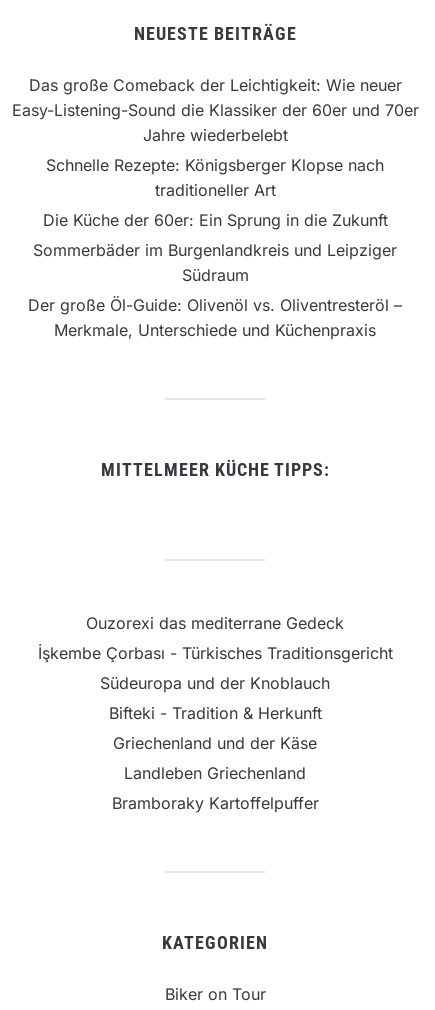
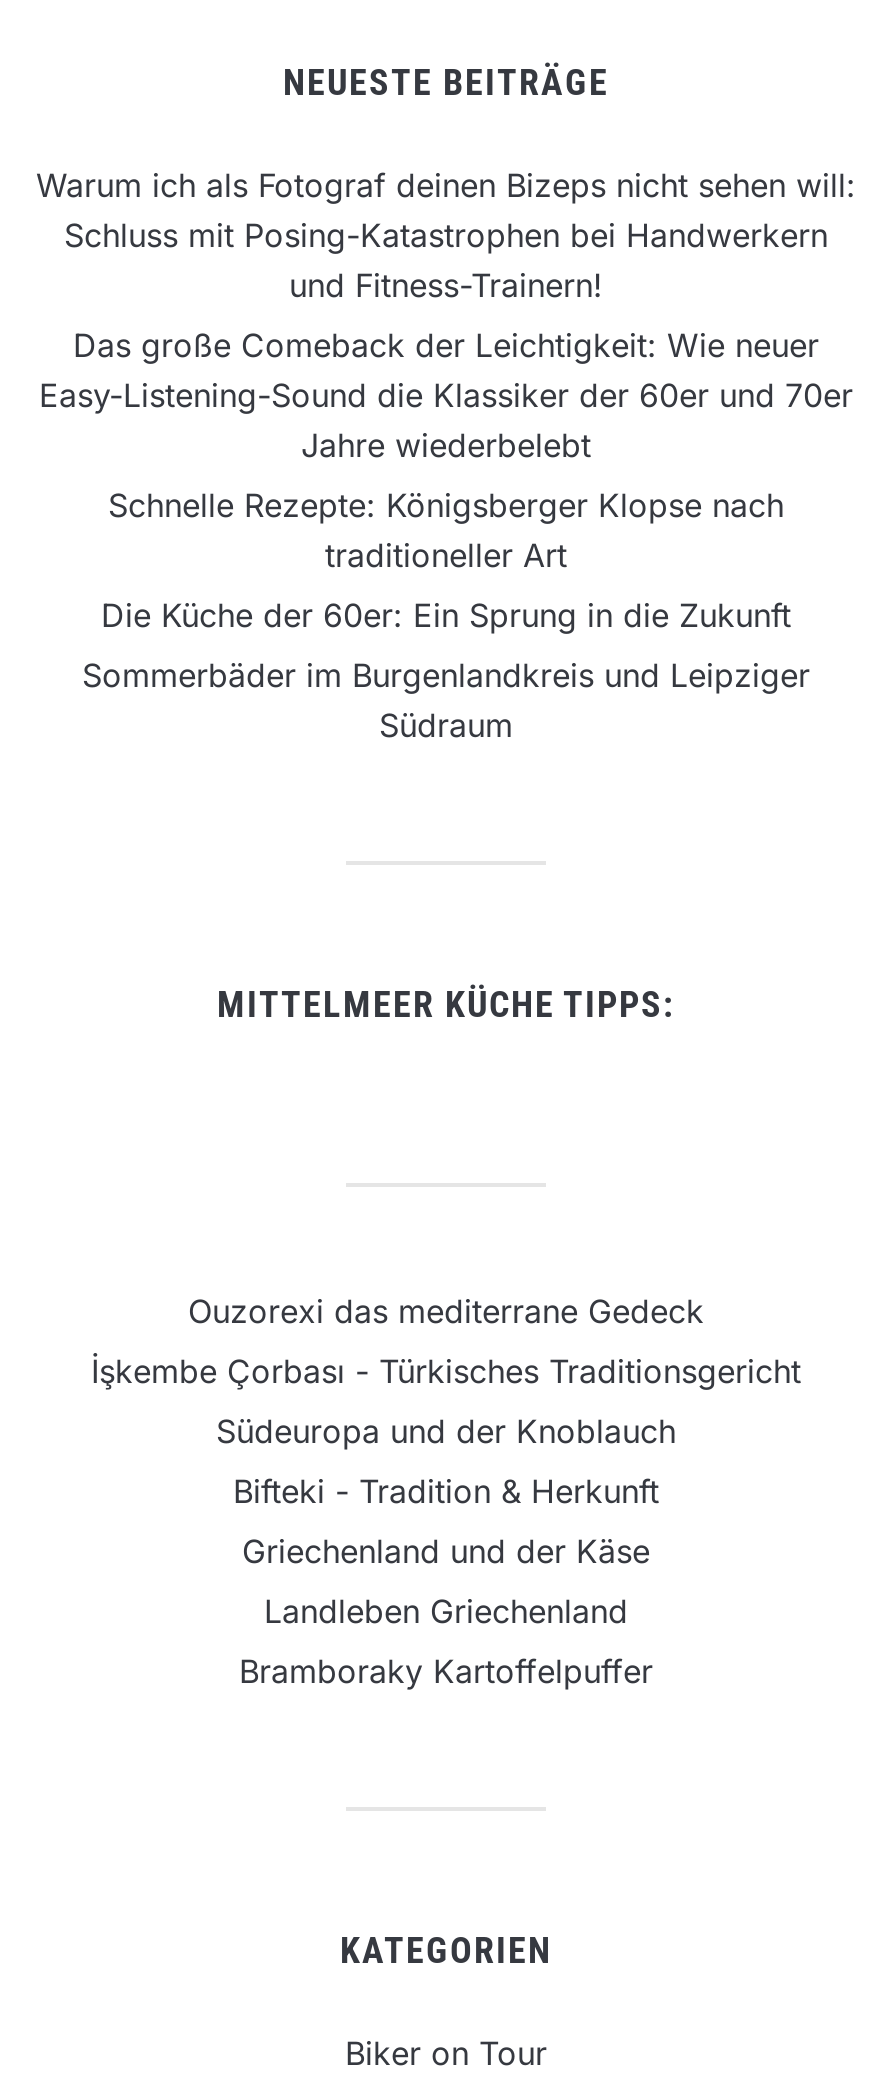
none -> [36,166,856,306] Warum ich als Fotograf deinen Bizeps nicht sehen will: | Schluss mit Posing-Katastrophen bei Handwerkern | und Fitness-Trainern!
moved [11,75,418,285] -> [39,326,853,746]: Das große Comeback der Leichtigkeit: Wie neuer | Easy-Listening-Sound die Klassiker der 60er und 70er | Jahre wiederbelebt | Schnelle Rezepte: Königsberger Klopse nach | traditioneller Art | Die Küche der 60er: Ein Sprung in die Zukunft | Sommerbäder im Burgenlandkreis und Leipziger | Südraum
[28,295,402,340] Der große Öl-Guide: Olivenöl vs. Oliventresteröl – | Merkmale, Unterschiede und Küchenpraxis -> none

